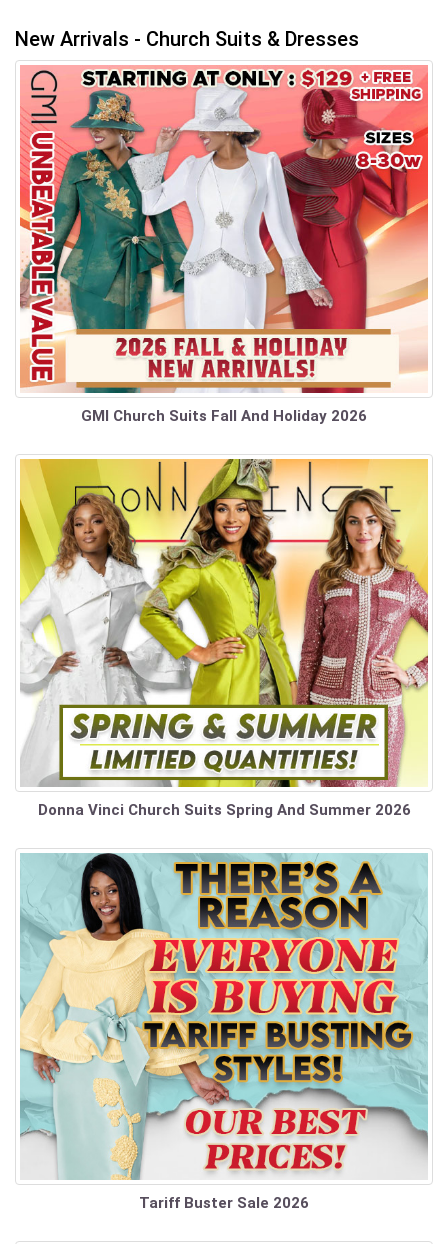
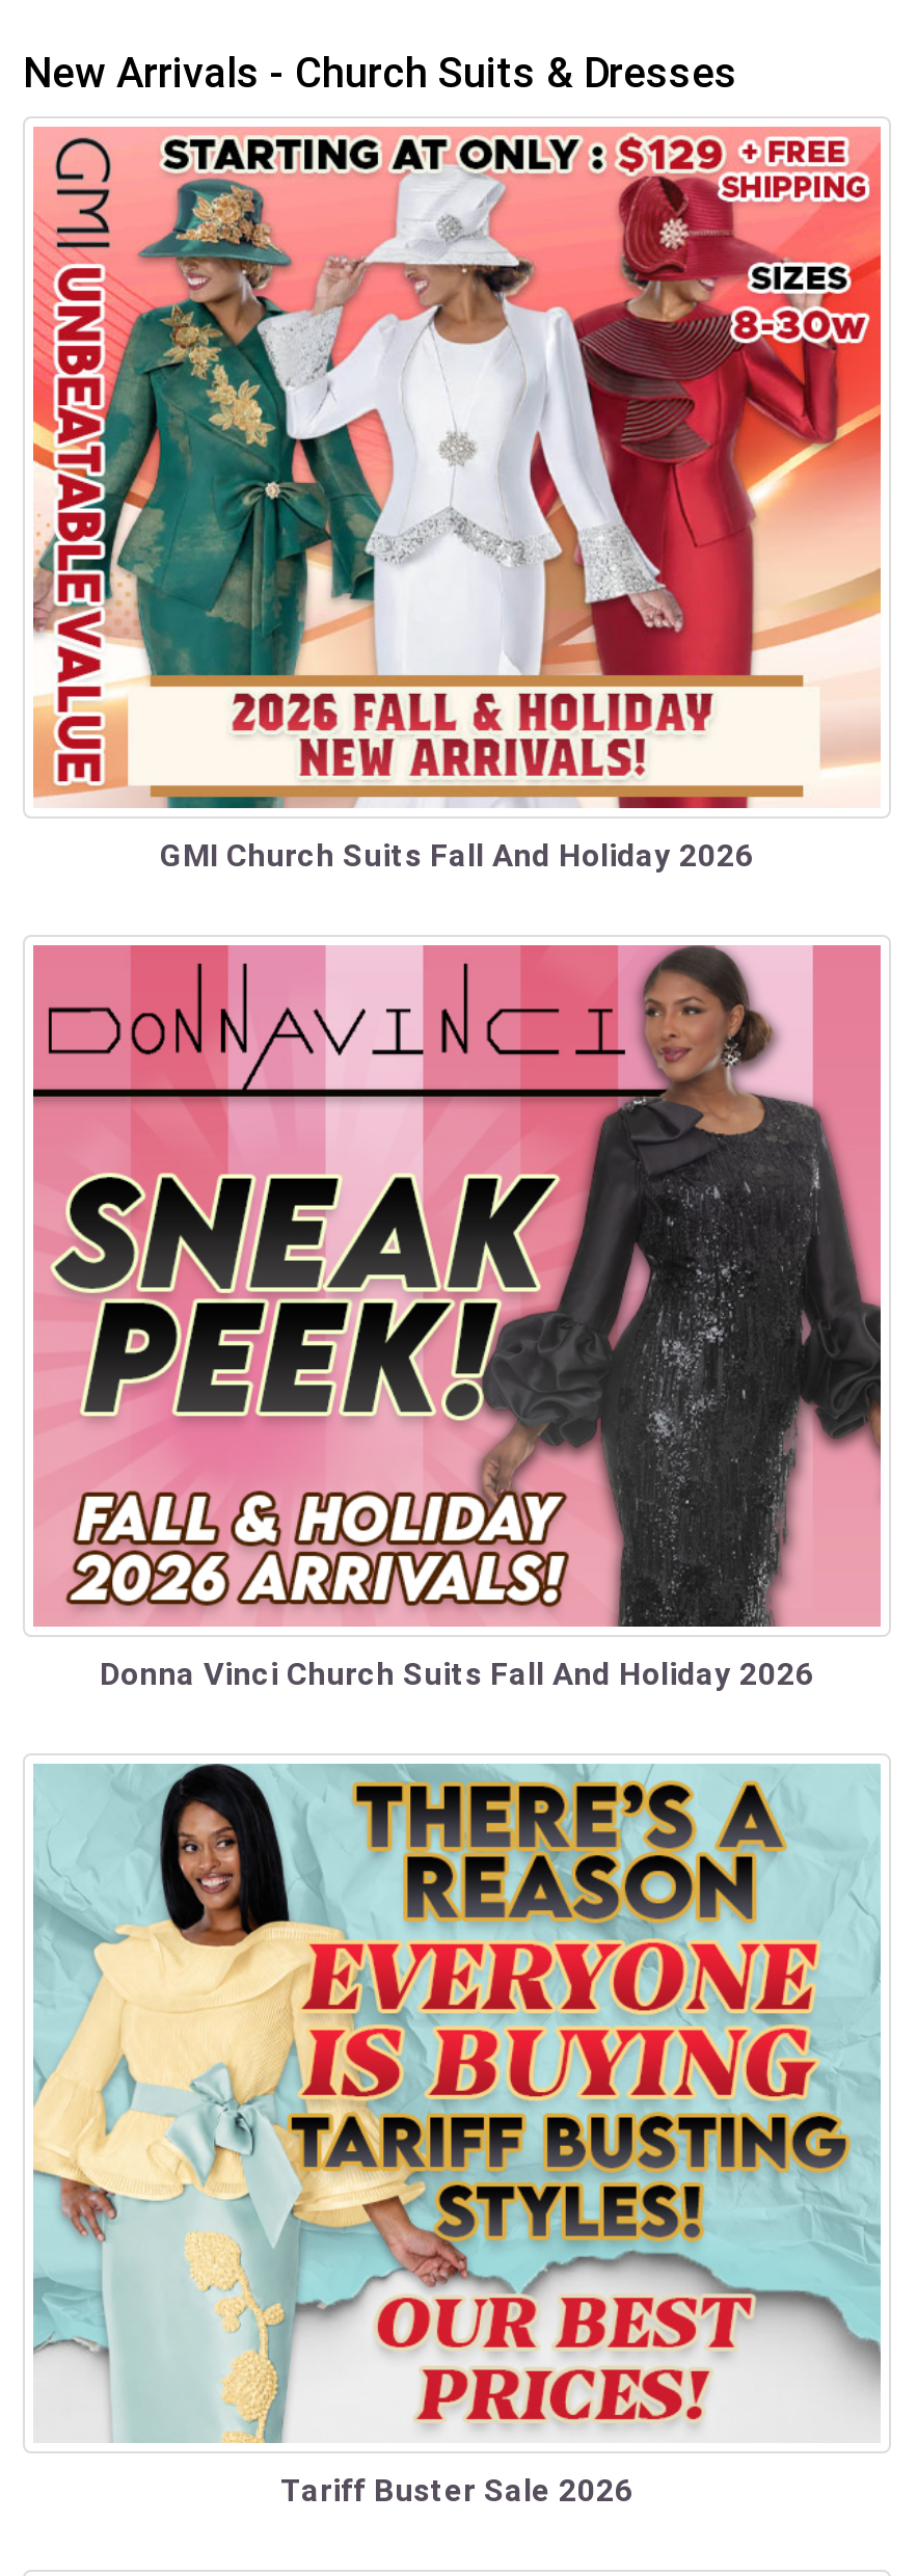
[19,458,429,819] [image] | Donna Vinci Church Suits Spring And Summer 2026 -> [31,943,883,1692] [image] | Donna Vinci Church Suits Fall And Holiday 2026

